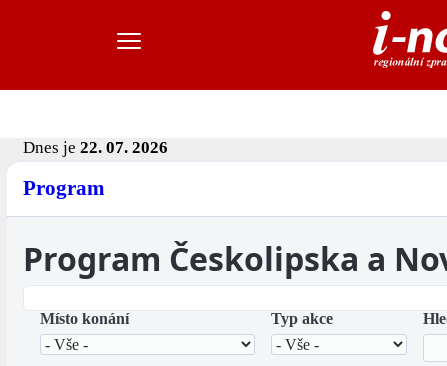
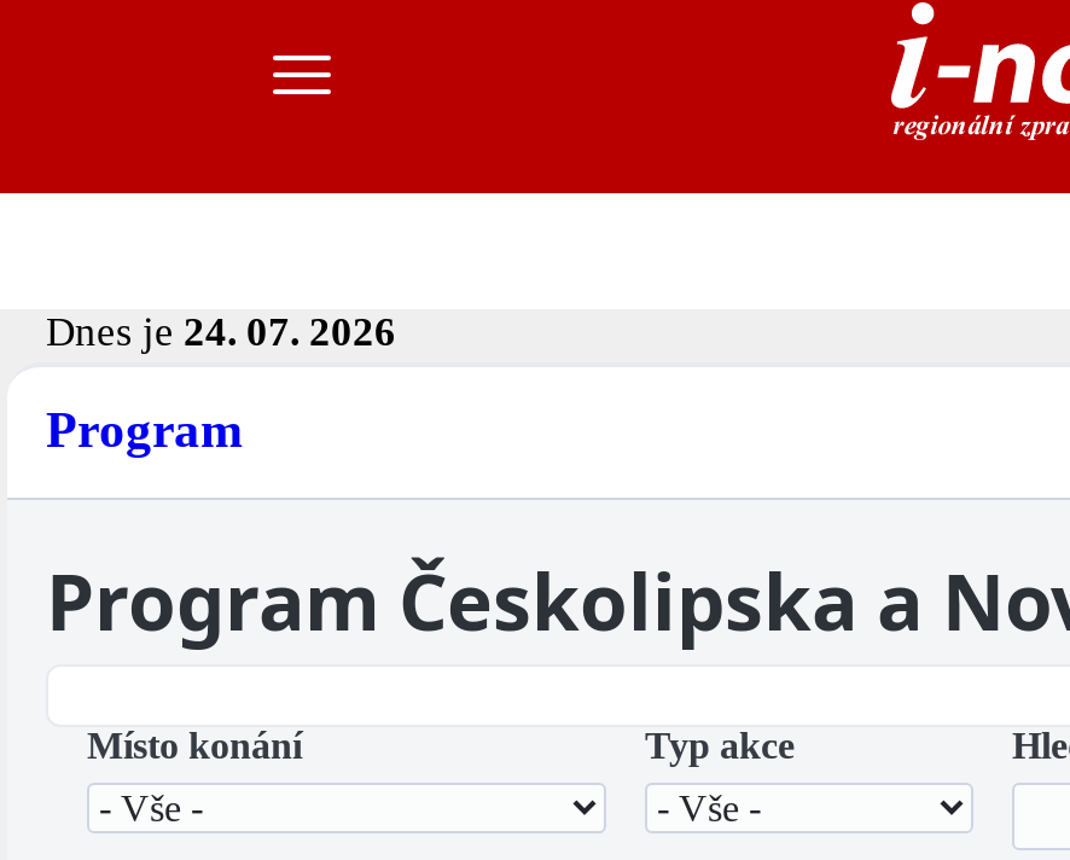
[23,138,168,157] Dnes je 22. 07. 2026 -> [46,310,396,356] Dnes je 24. 07. 2026

